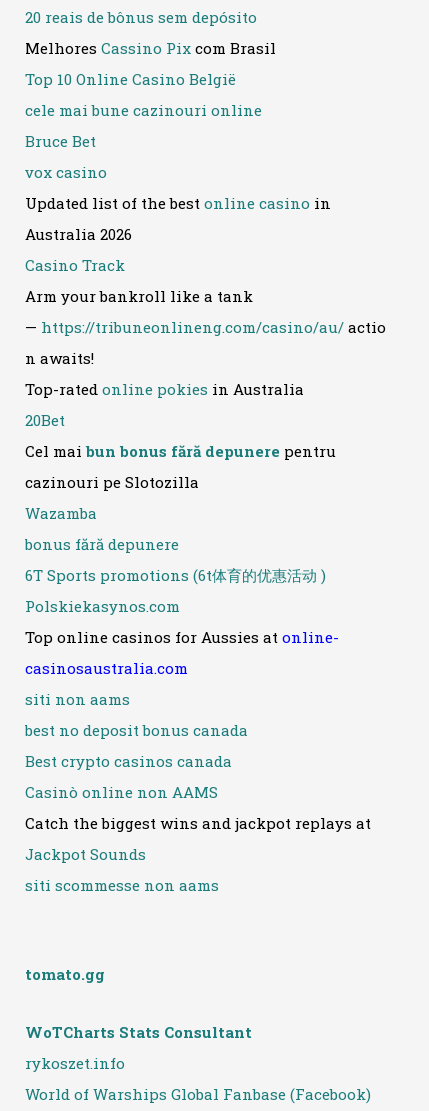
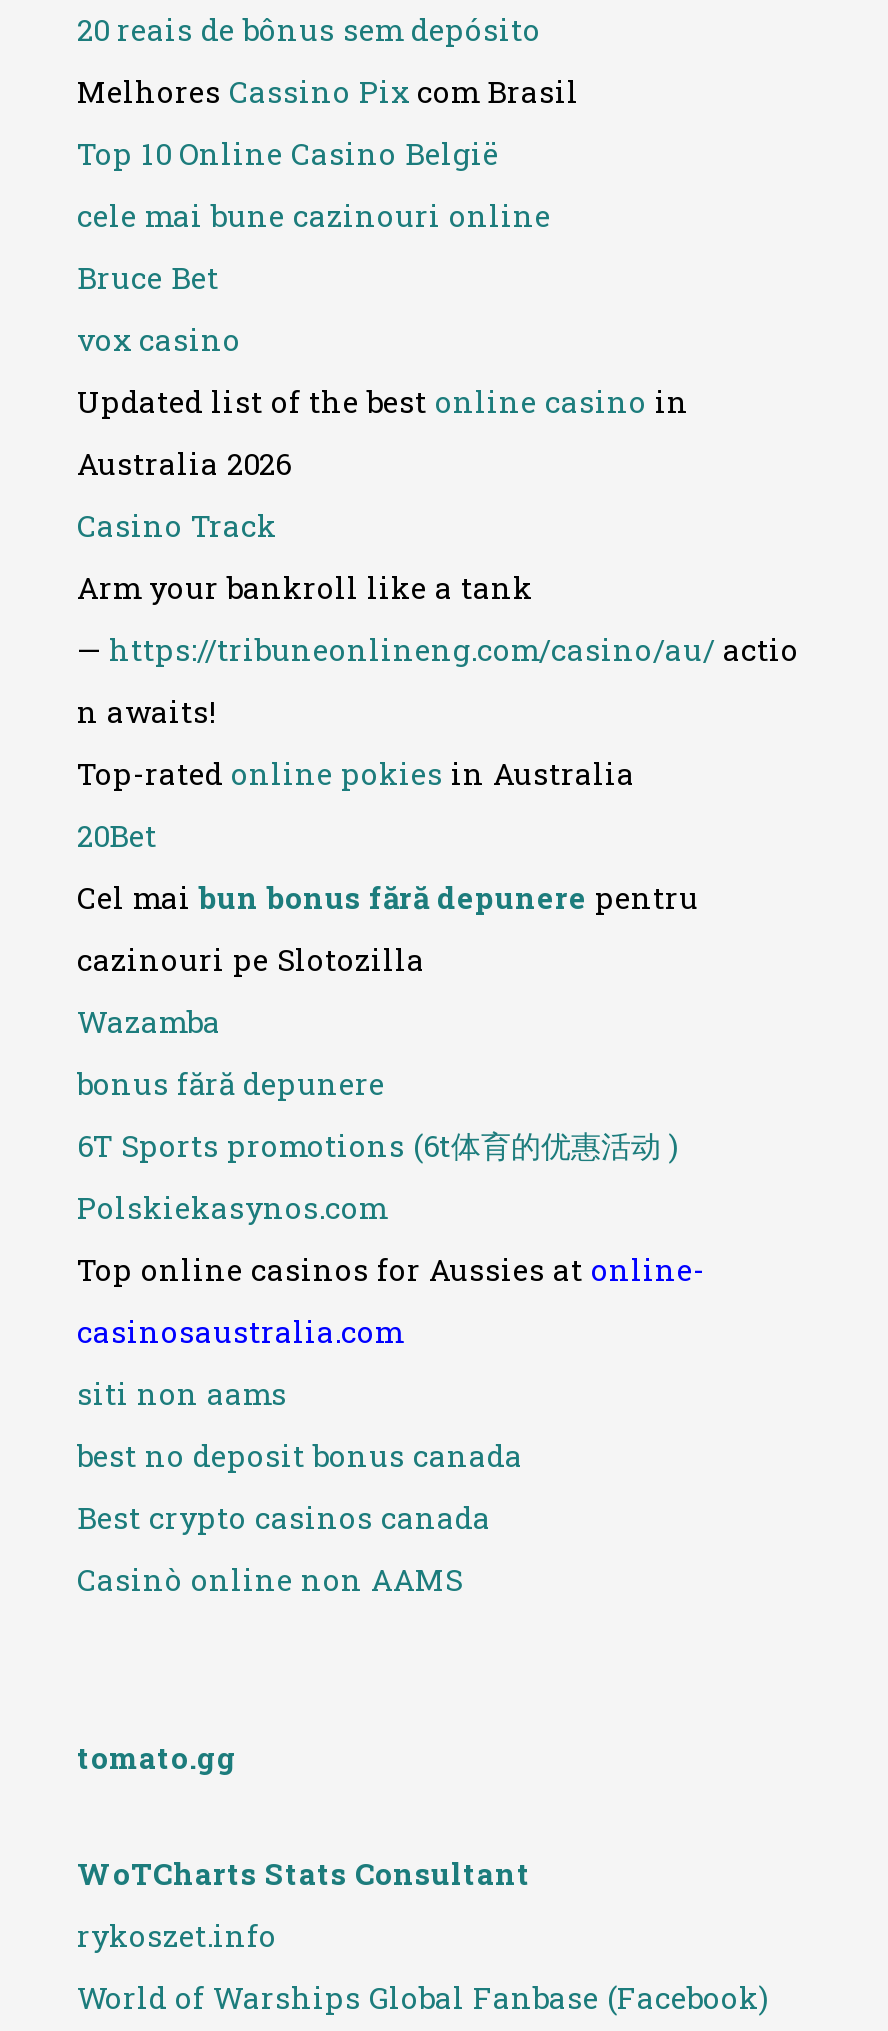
[25,813,371,895] Catch the biggest wins and jackpot replays at | Jackpot Sounds | siti scommesse non aams -> none

